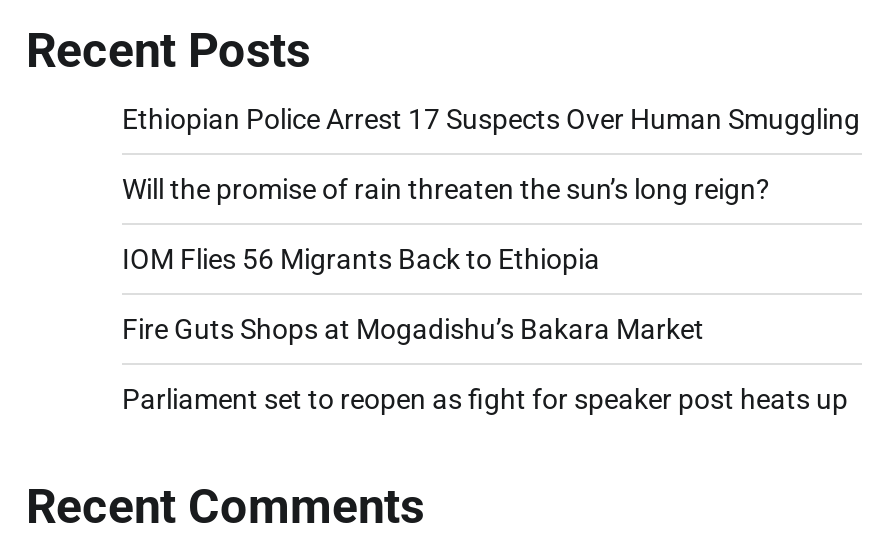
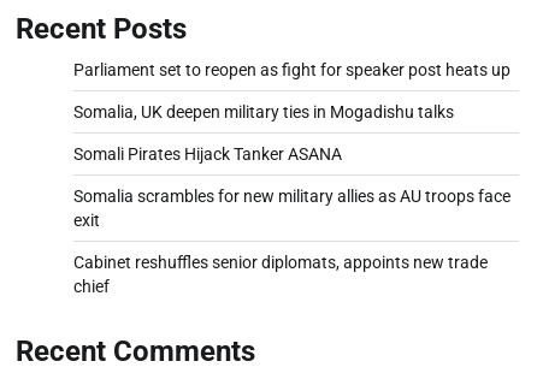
[122,103,860,345] Ethiopian Police Arrest 17 Suspects Over Human Smuggling | Will the promise of rain threaten the sun’s long reign? | IOM Flies 56 Migrants Back to Ethiopia | Fire Guts Shops at Mogadishu’s Bakara Market -> none
moved [122,383,848,415] -> [73,60,511,80]: Parliament set to reopen as fight for speaker post heats up
none -> [73,103,511,296] Somalia, UK deepen military ties in Mogadishu talks | Somali Pirates Hijack Tanker ASANA | Somalia scrambles for new military allies as AU troops face | exit | Cabinet reshuffles senior diplomats, appoints new trade | chief

